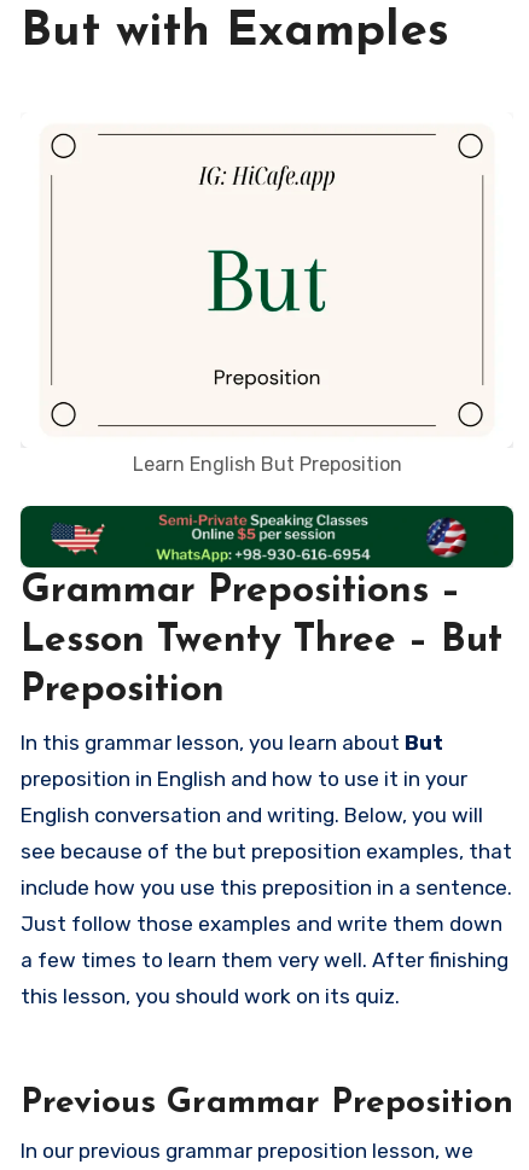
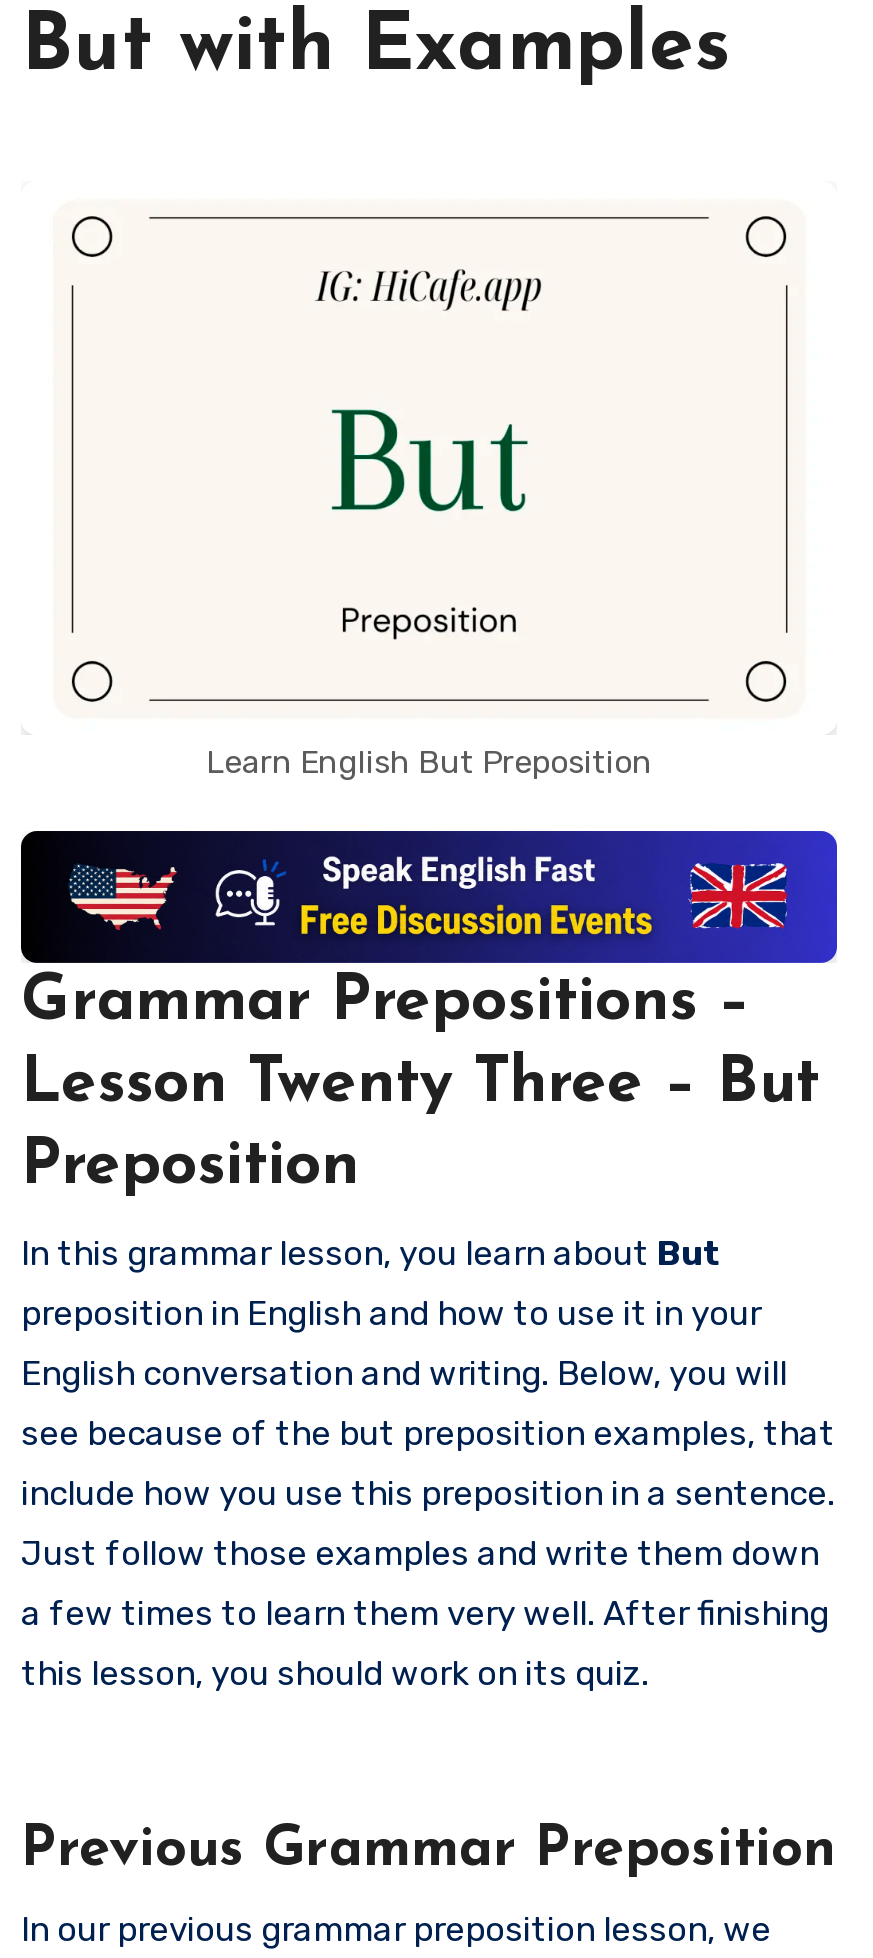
[21,505,515,569] [image] -> [21,829,839,965] [image]

